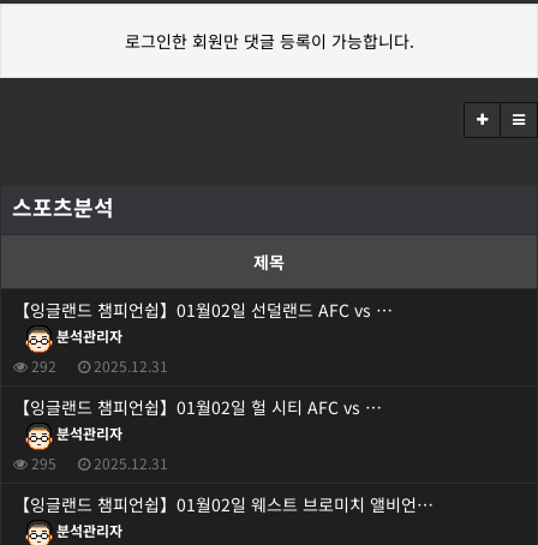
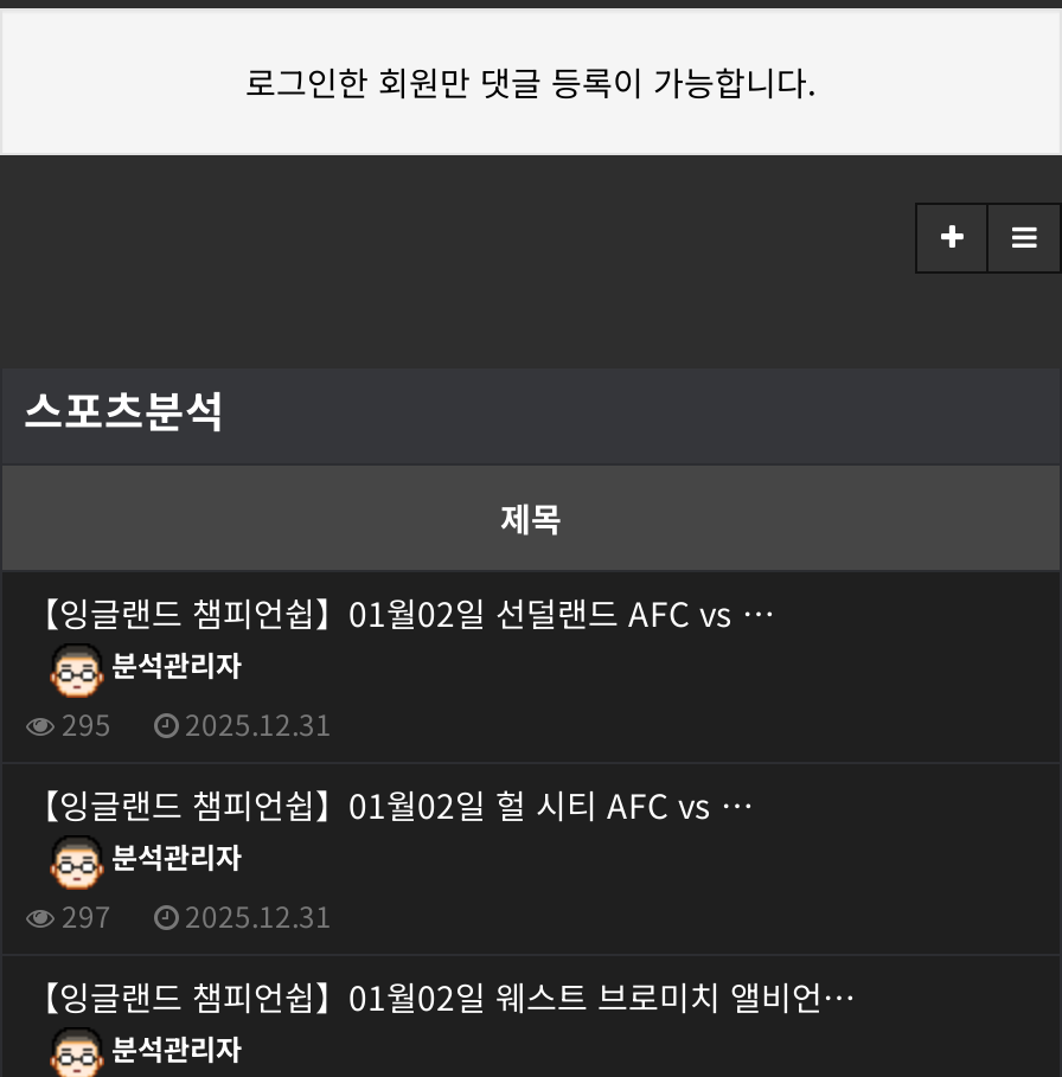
[28,355,168,375] 292 2025.12.31 -> [55,702,332,742] 295 2025.12.31
[28,452,168,472] 295 2025.12.31 -> [55,894,332,934] 297 2025.12.31

